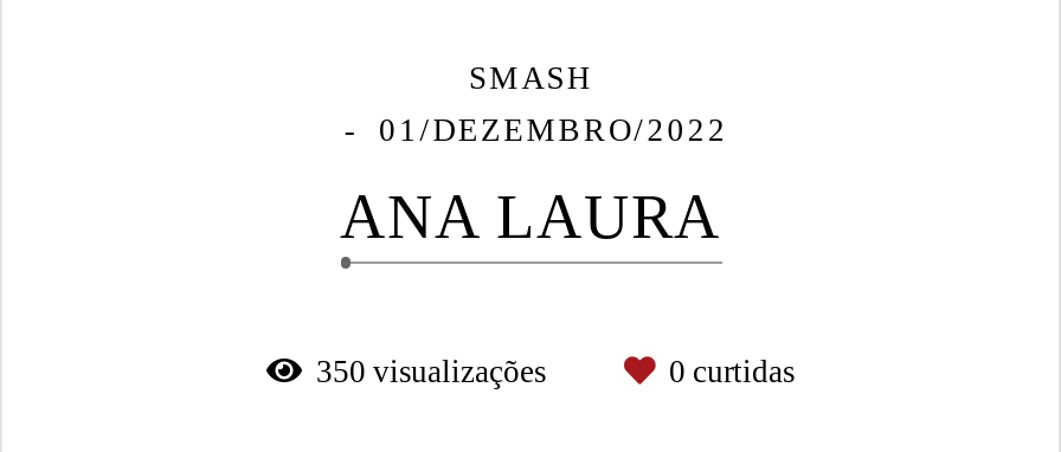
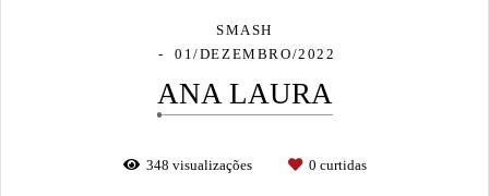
[316,354,553,389] 350 visualizações -> [146,157,255,174] 348 visualizações

